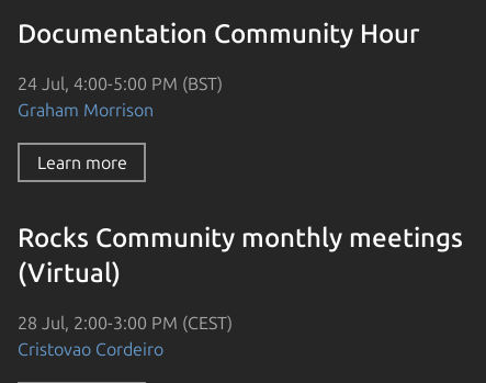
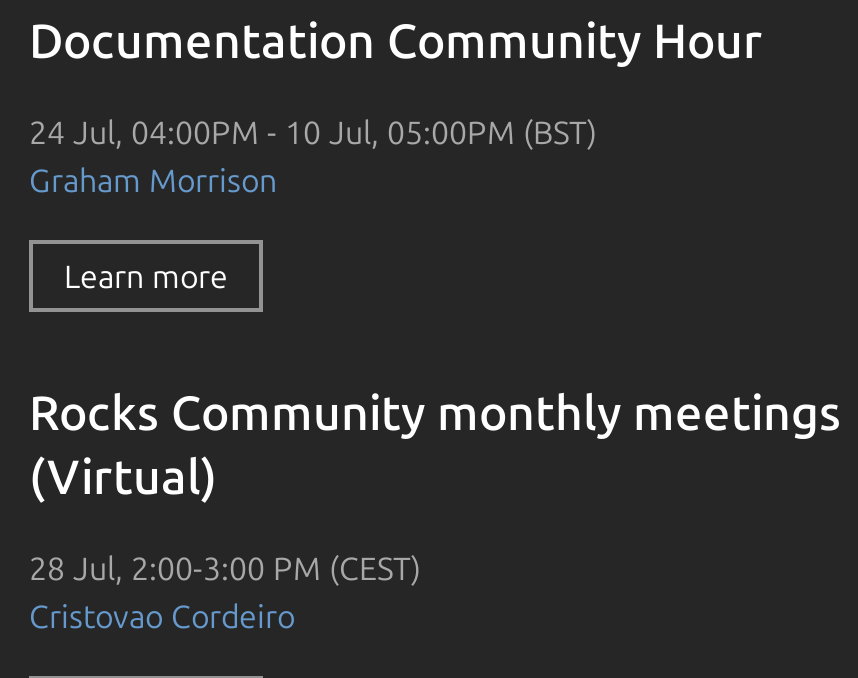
[18,74,223,93] 24 Jul, 4:00-5:00 PM (BST) -> [29,114,597,150] 24 Jul, 04:00PM - 10 Jul, 05:00PM (BST)

